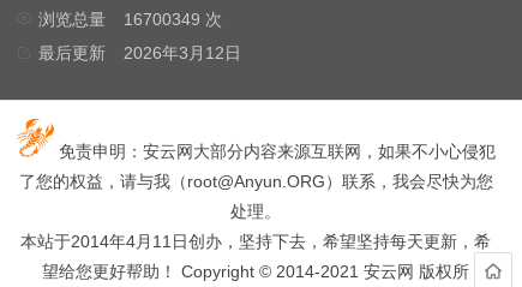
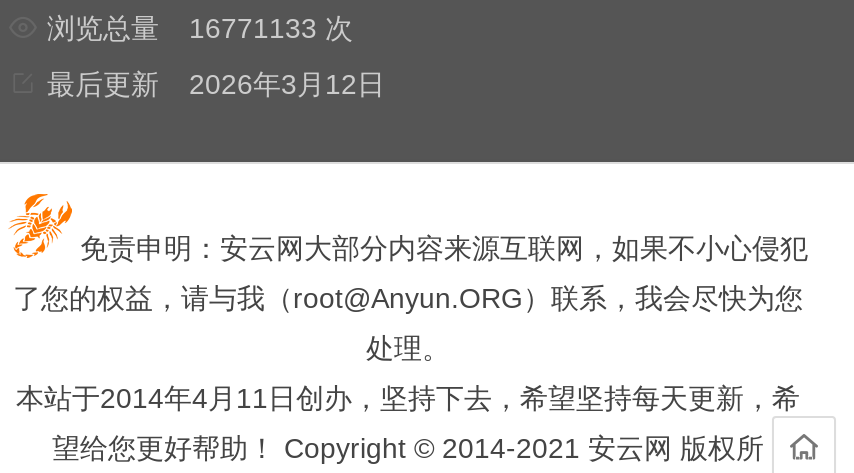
[39,9,223,29] 浏览总量 16700349 次 -> [47,12,353,44] 浏览总量 16771133 次

